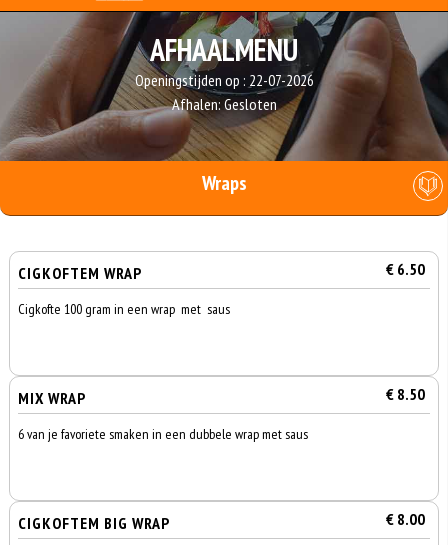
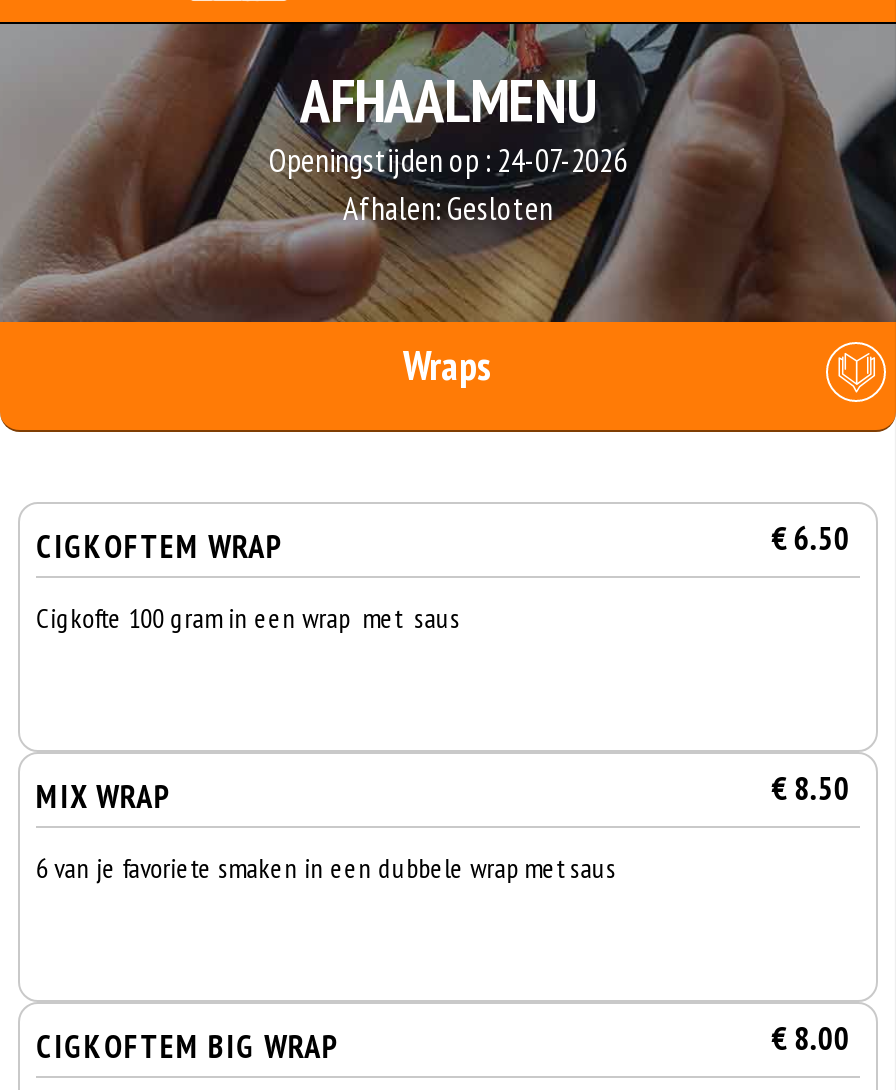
[134,70,313,90] Openingstijden op : 22-07-2026 -> [269,140,627,180] Openingstijden op : 24-07-2026

